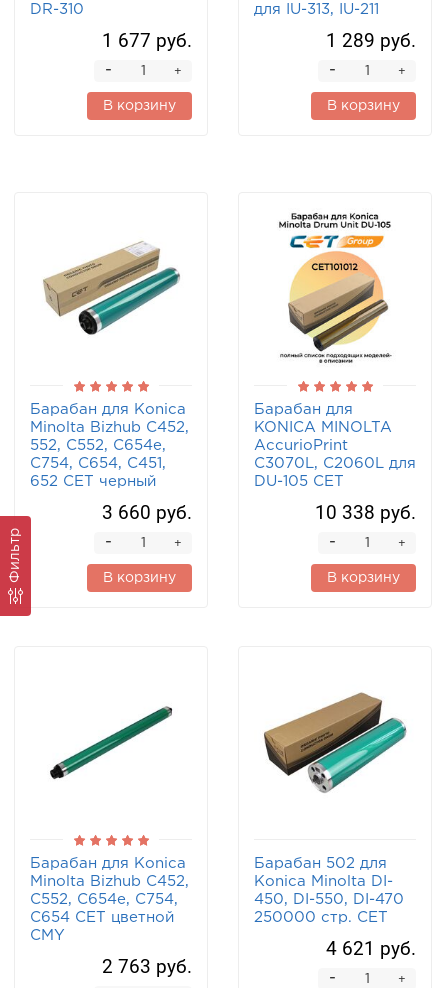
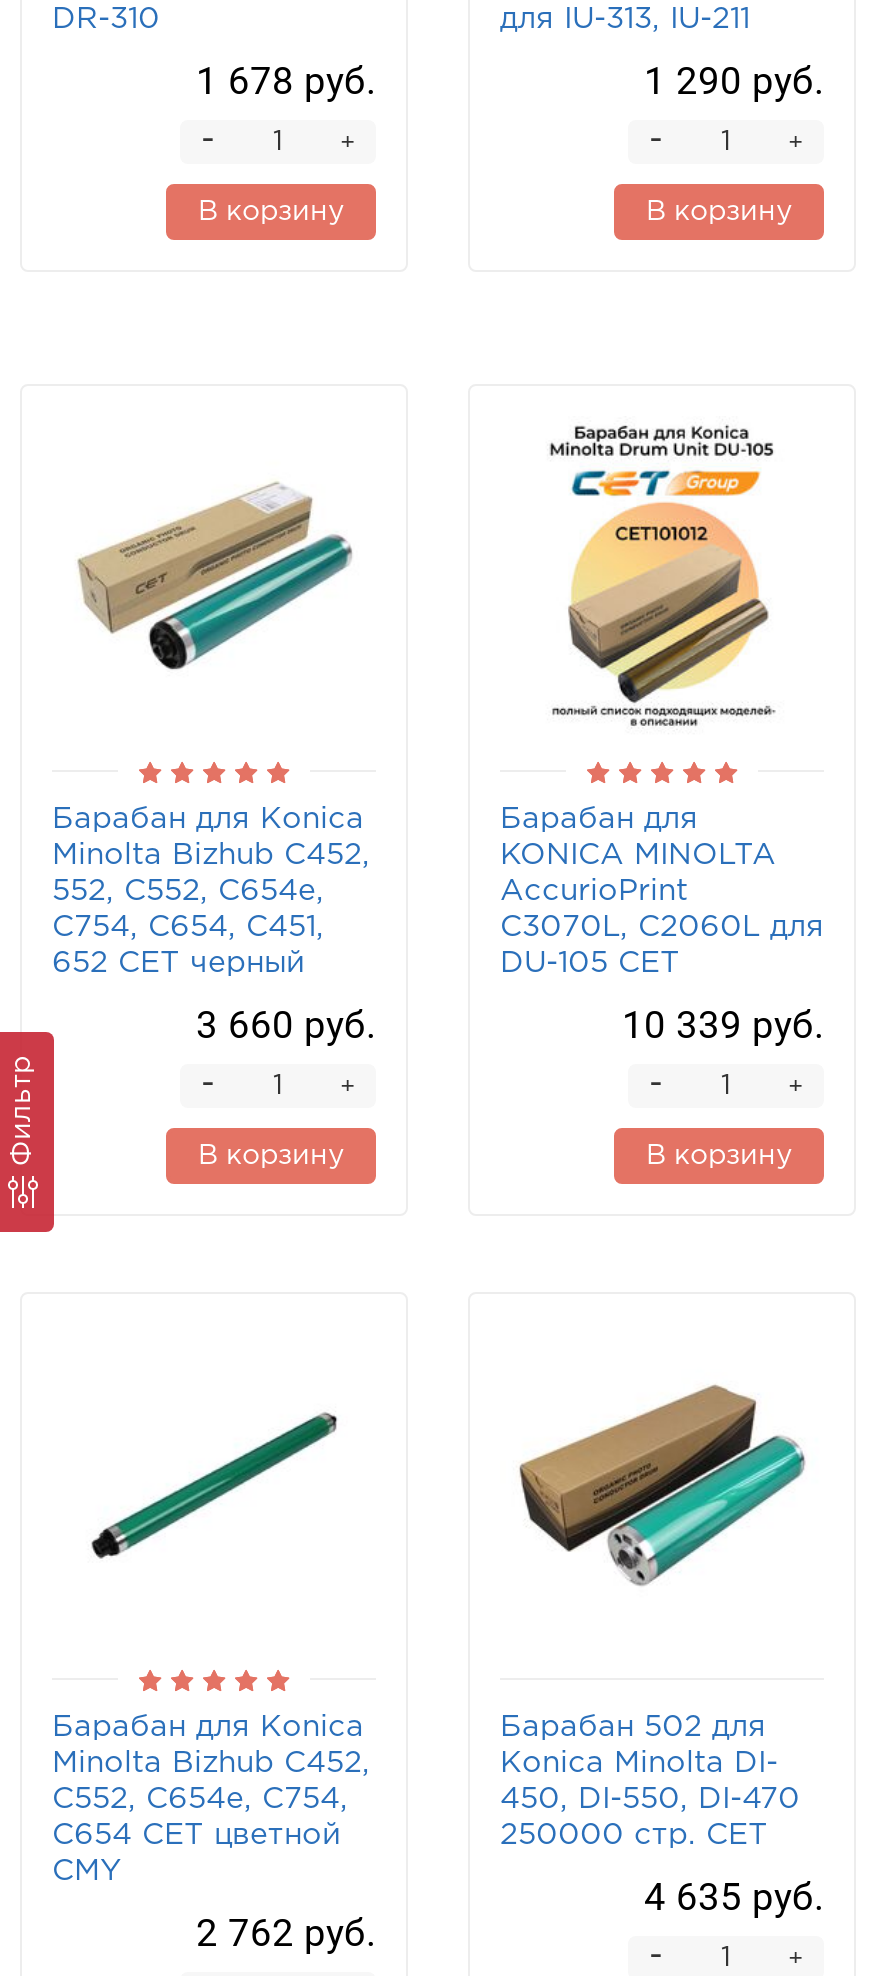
[102,29,192,52] 1 677 руб. -> [196,58,376,104] 1 678 руб.
[326,29,416,52] 1 289 руб. -> [644,58,824,104] 1 290 руб.
[315,501,416,524] 10 338 руб. -> [622,1002,824,1048] 10 339 руб.
[326,937,416,960] 4 621 руб. -> [644,1874,824,1920] 4 635 руб.
[102,955,192,978] 2 763 руб. -> [196,1910,376,1956] 2 762 руб.

